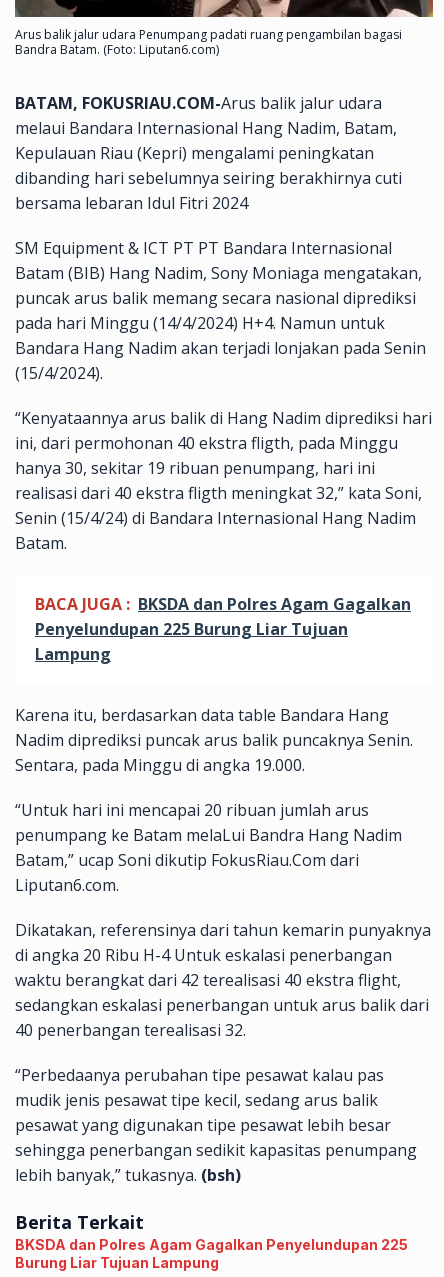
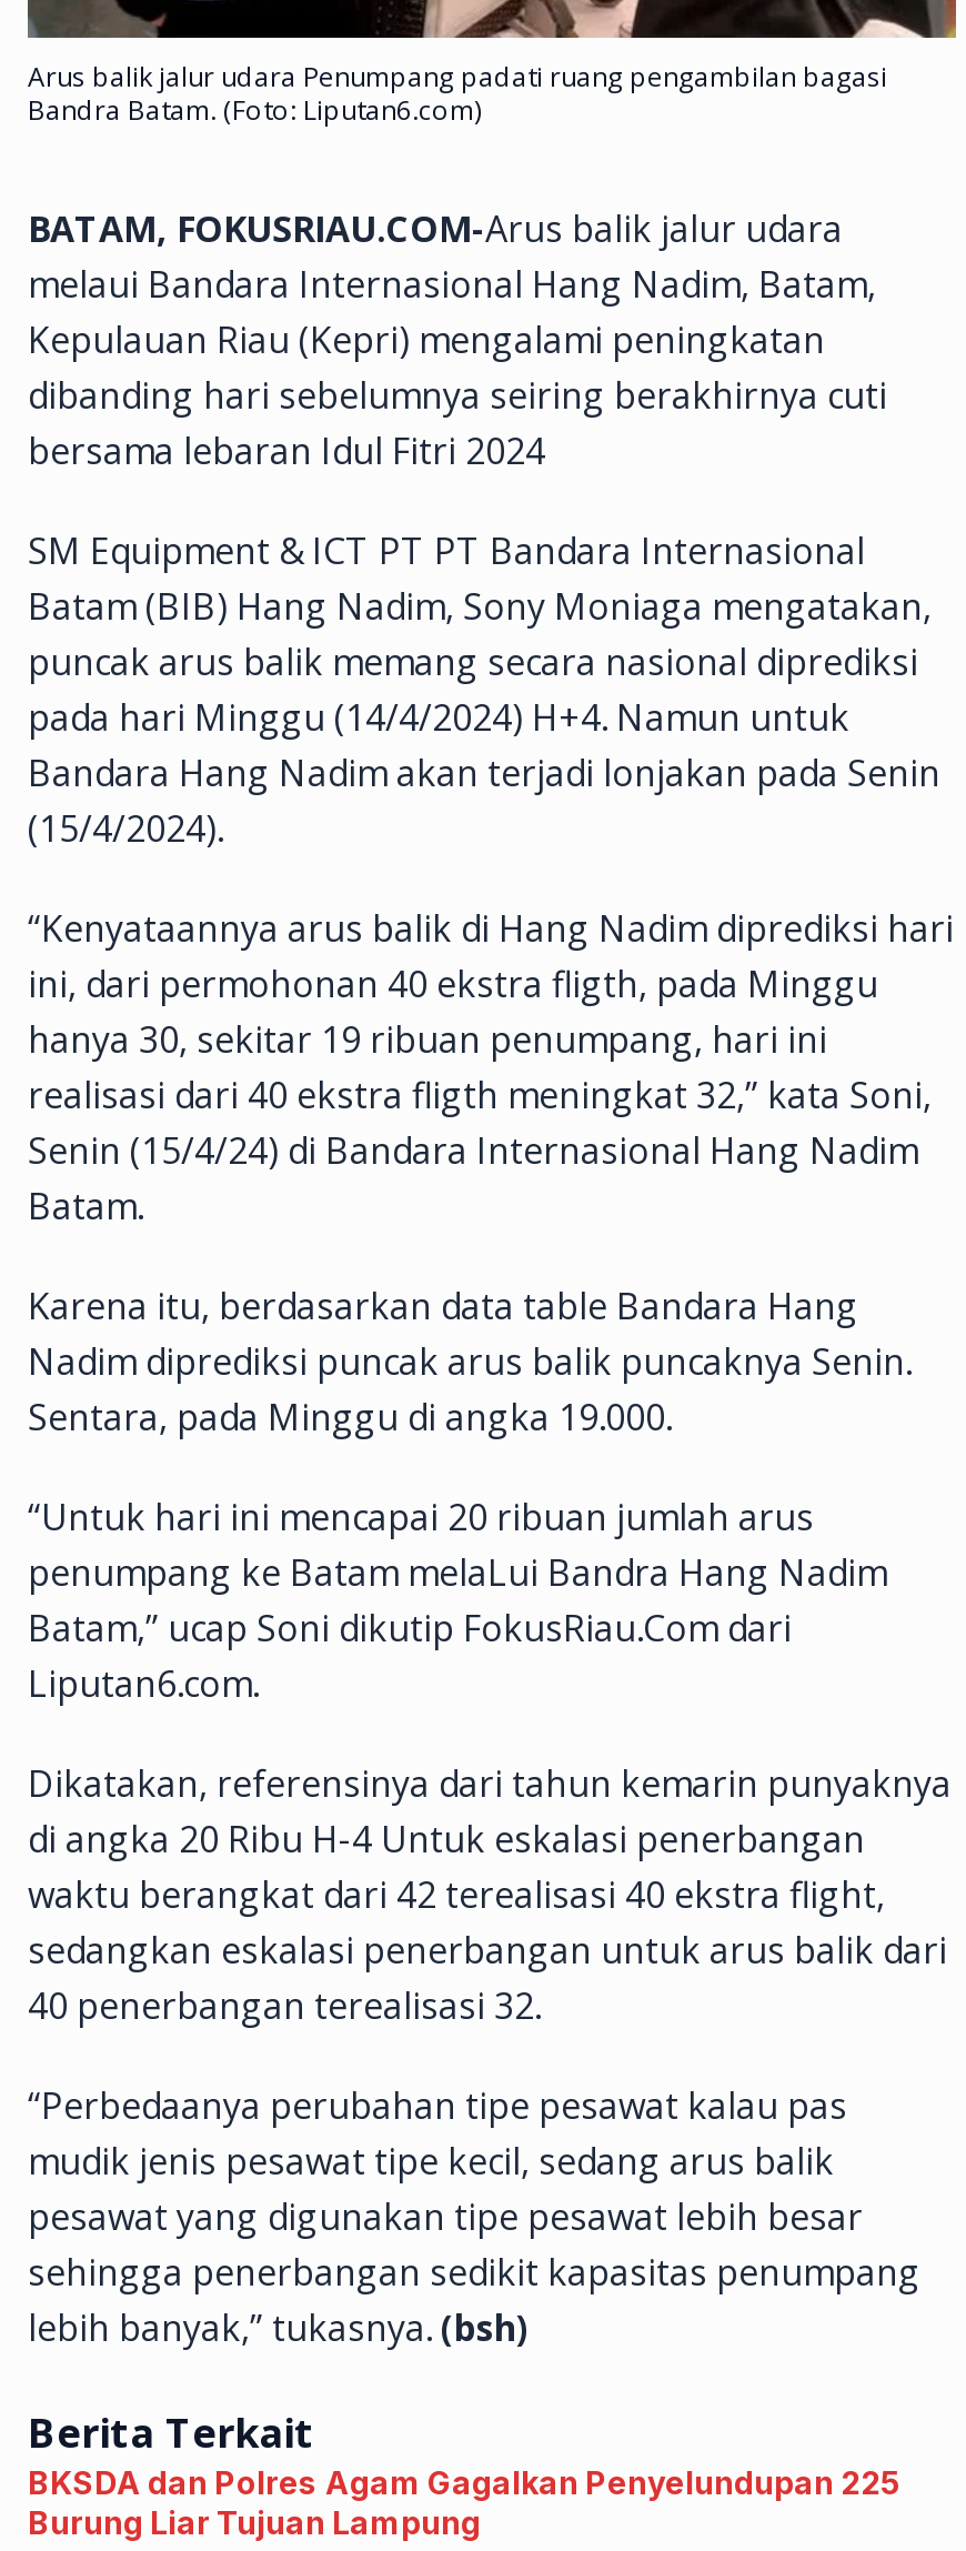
[35,593,411,665] BACA JUGA : BKSDA dan Polres Agam Gagalkan | Penyelundupan 225 Burung Liar Tujuan | Lampung -> none

